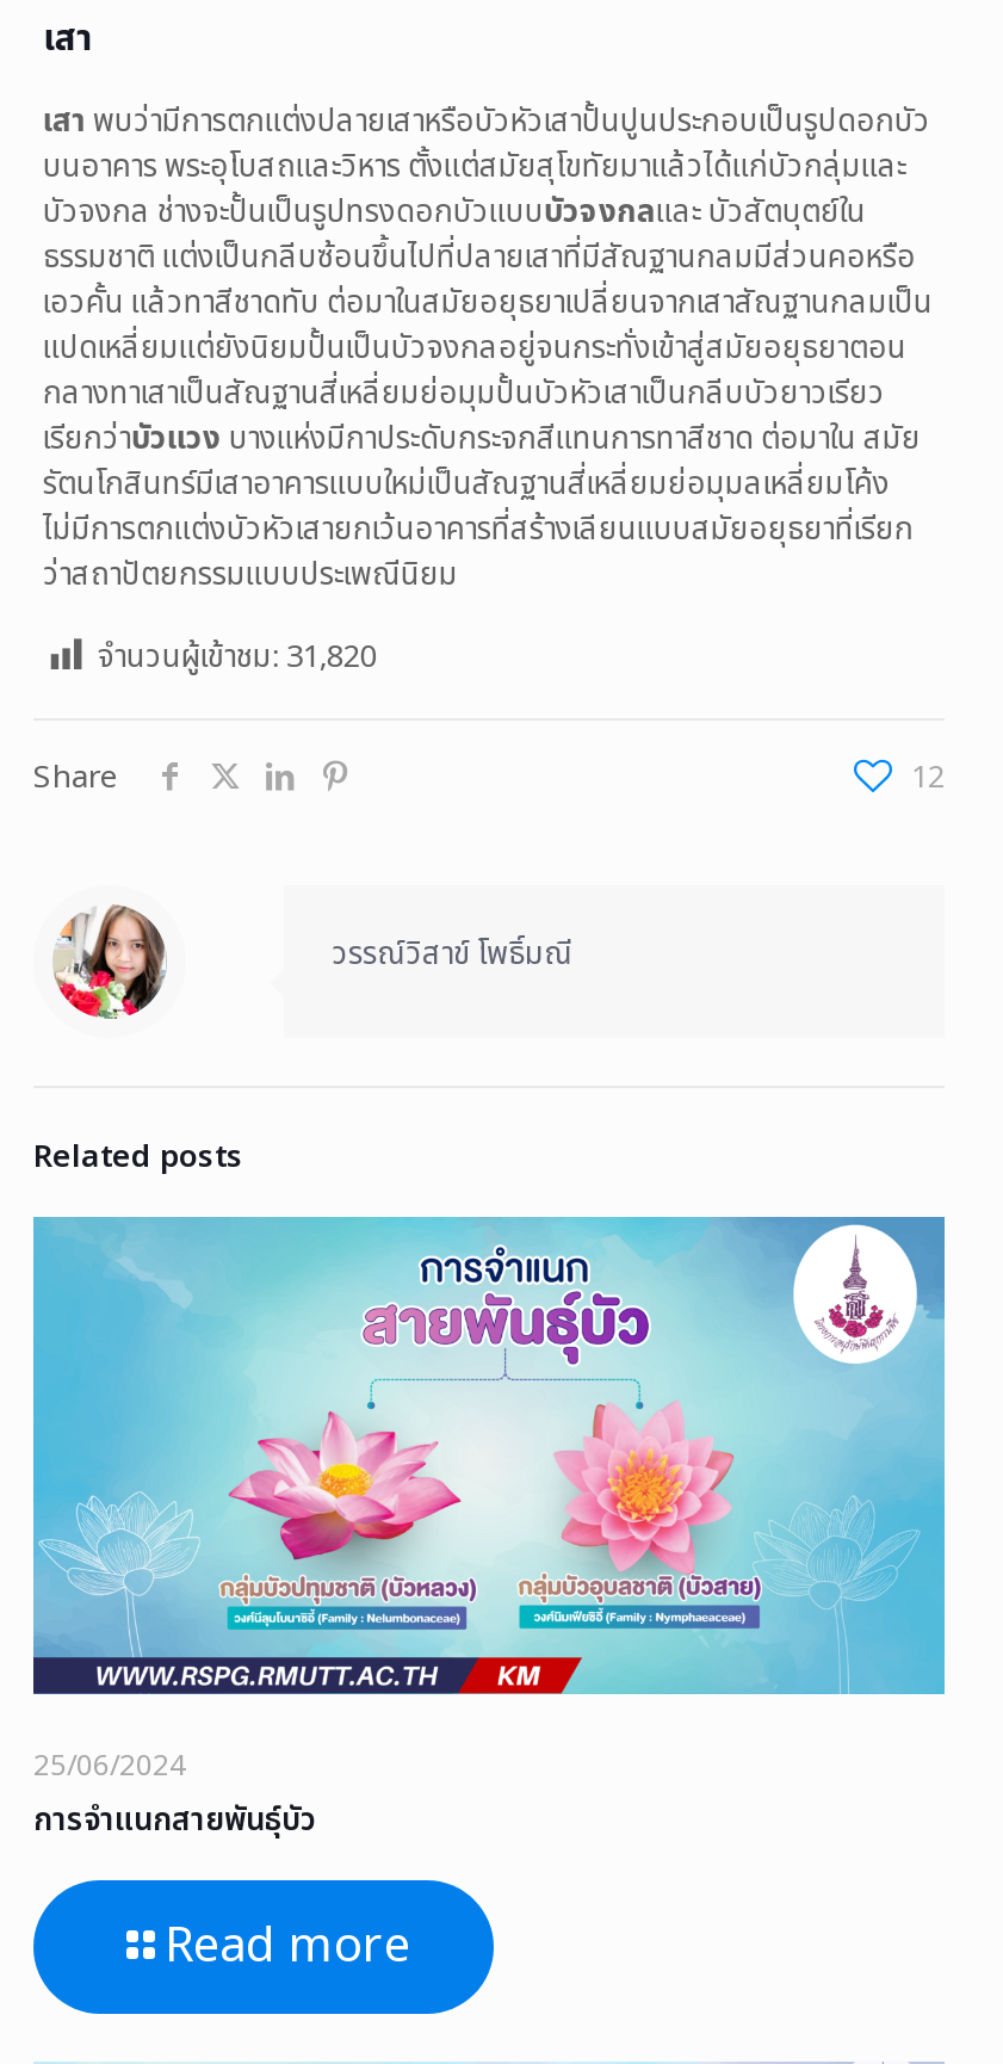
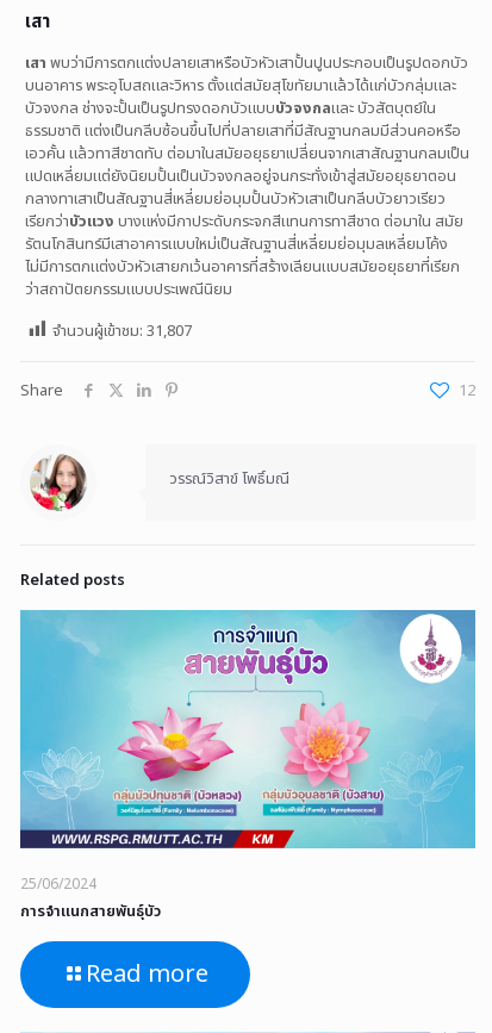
[97,634,376,682] จำนวนผู้เข้าชม: 31,820 -> [52,319,192,343] จำนวนผู้เข้าชม: 31,807

